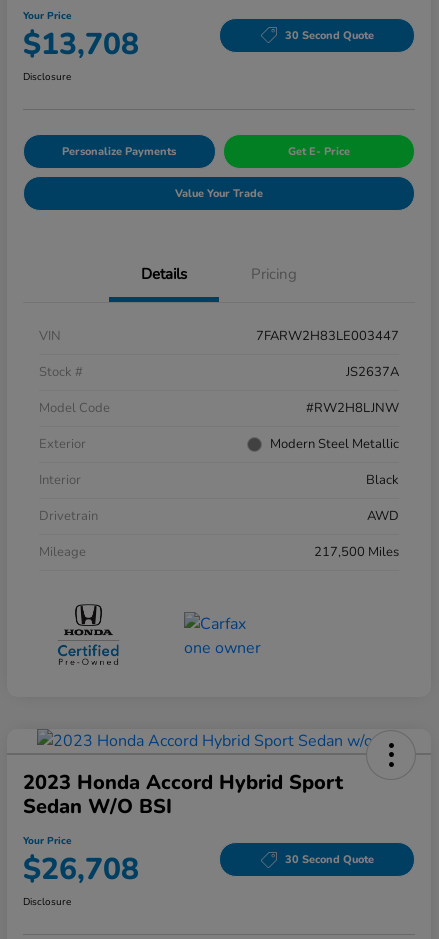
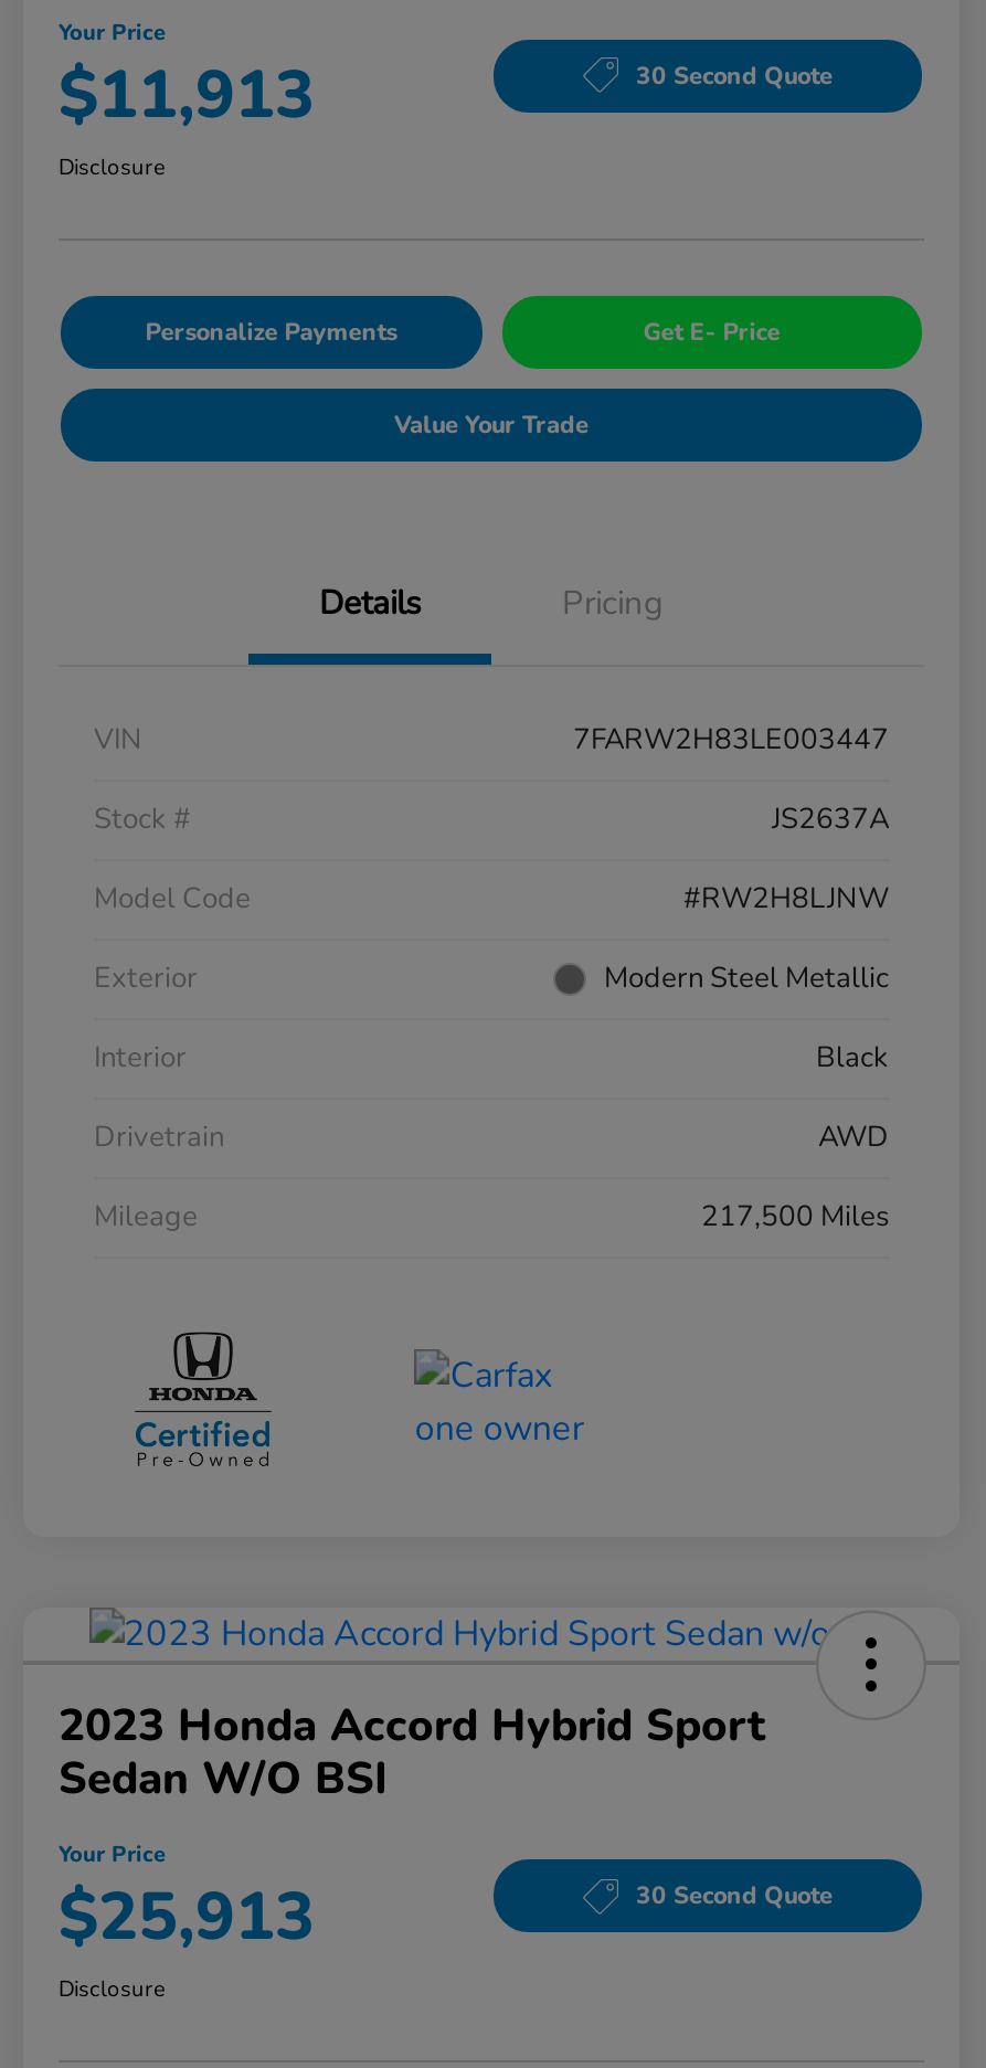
[23,24,139,65] $13,708 -> [59,51,315,142] $11,913
[23,849,139,890] $26,708 -> [59,1872,315,1962] $25,913

